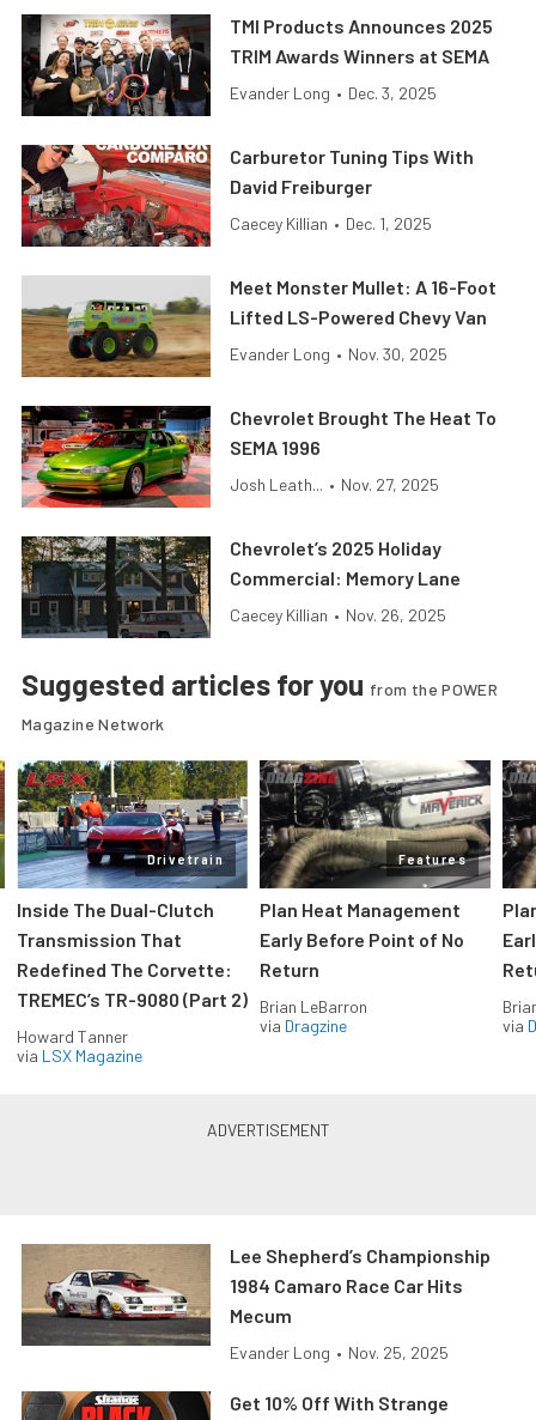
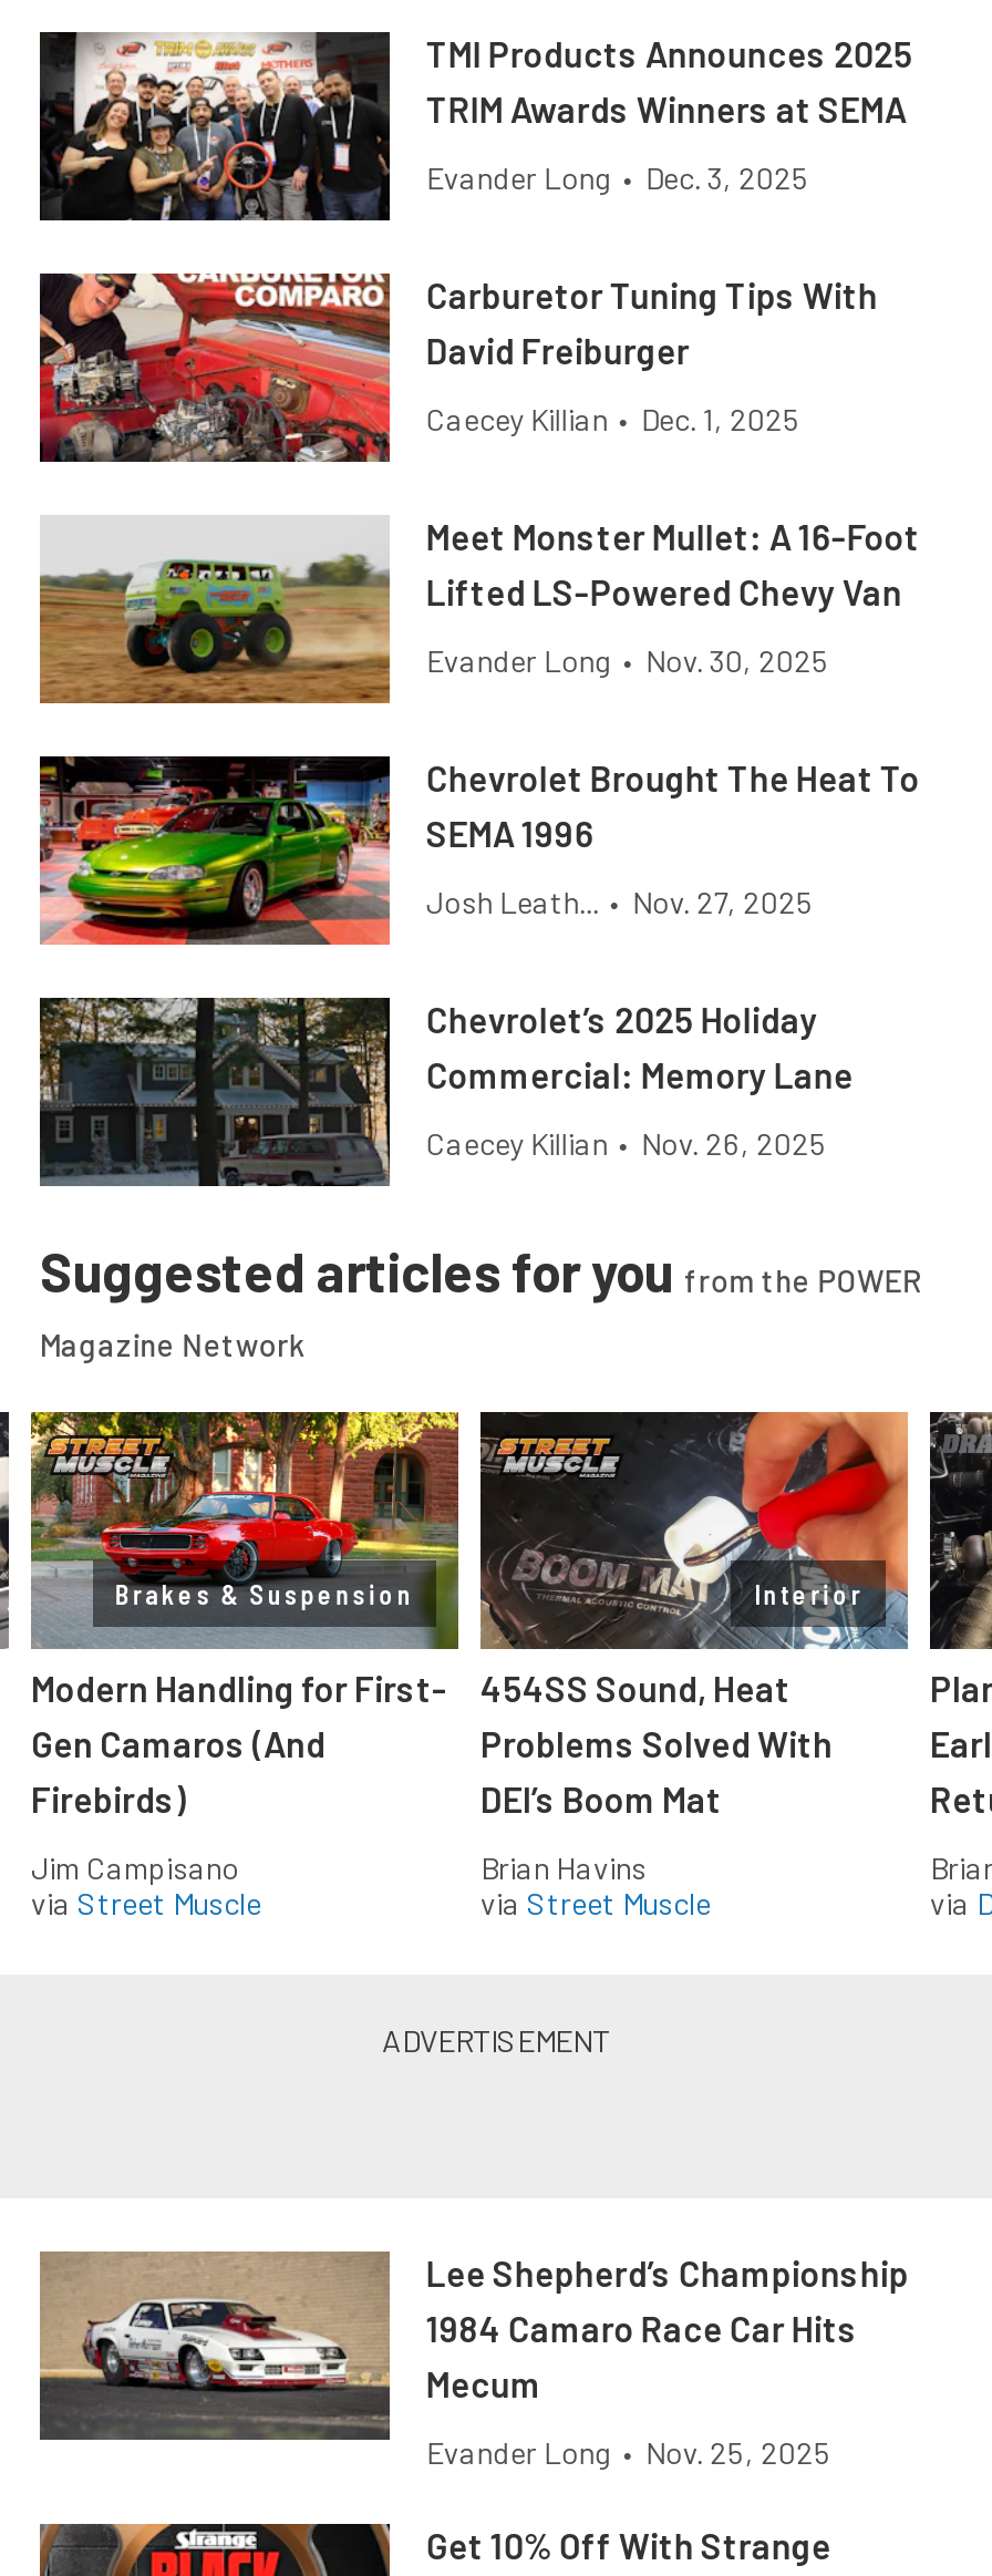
[17,759,249,888] [image] | Drivetrain -> [29,1409,461,1650] [image] | Brakes & Suspension
[258,759,492,890] [image] | Features -> [478,1409,910,1650] [image] | Interior
[17,899,248,1011] Inside The Dual-Clutch | Transmission That | Redefined The Corvette: | TREMEC’s TR-9080 (Part 2) -> [31,1667,447,1820] Modern Handling for First- | Gen Camaros (And | Firebirds)
[260,899,464,981] Plan Heat Management | Early Before Point of No | Return -> [480,1667,833,1820] 454SS Sound, Heat | Problems Solved With | DEI’s Boom Mat
[260,997,367,1036] Brian LeBarron | via Dragzine -> [480,1848,711,1921] Brian Havins | via Street Muscle
[17,1027,142,1066] Howard Tanner | via LSX Magazine -> [31,1848,261,1921] Jim Campisano | via Street Muscle

